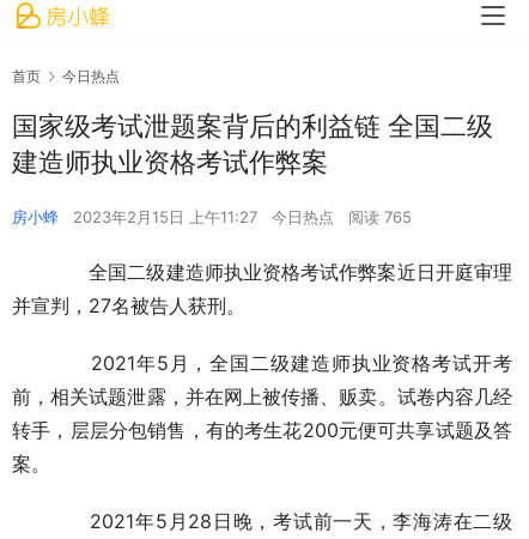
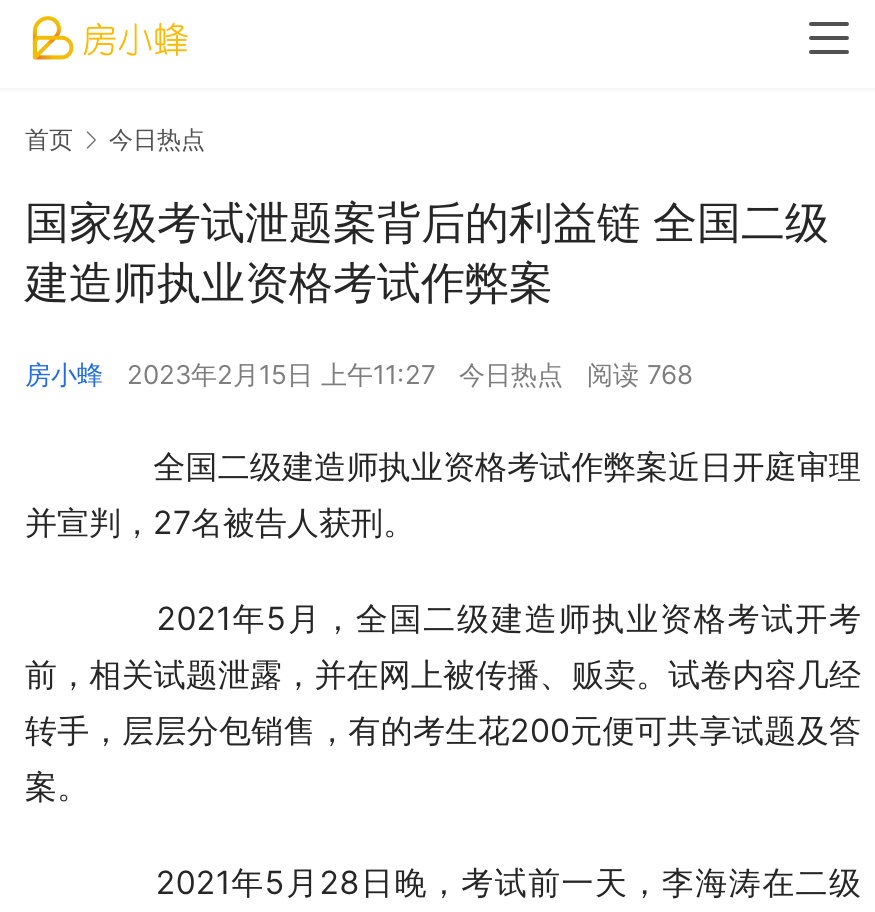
[12,207,412,227] 房小蜂 2023年2月15日 上午11:27 今日热点 阅读 765 -> [25,358,693,390] 房小蜂 2023年2月15日 上午11:27 今日热点 阅读 768

